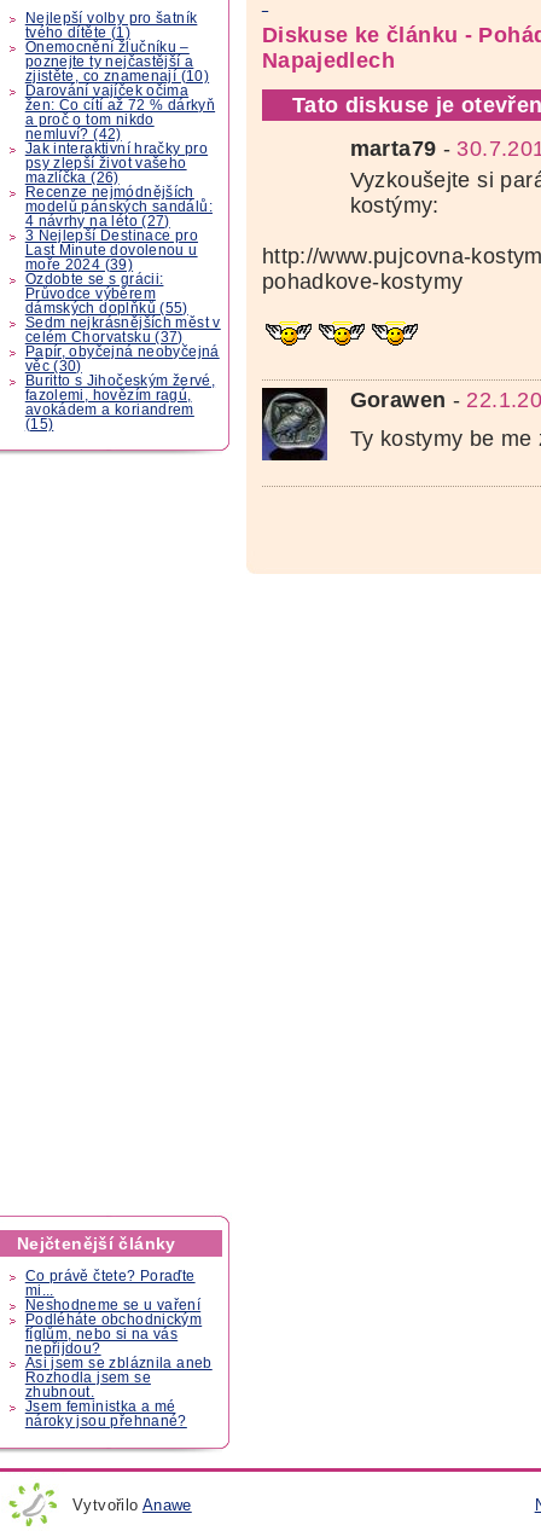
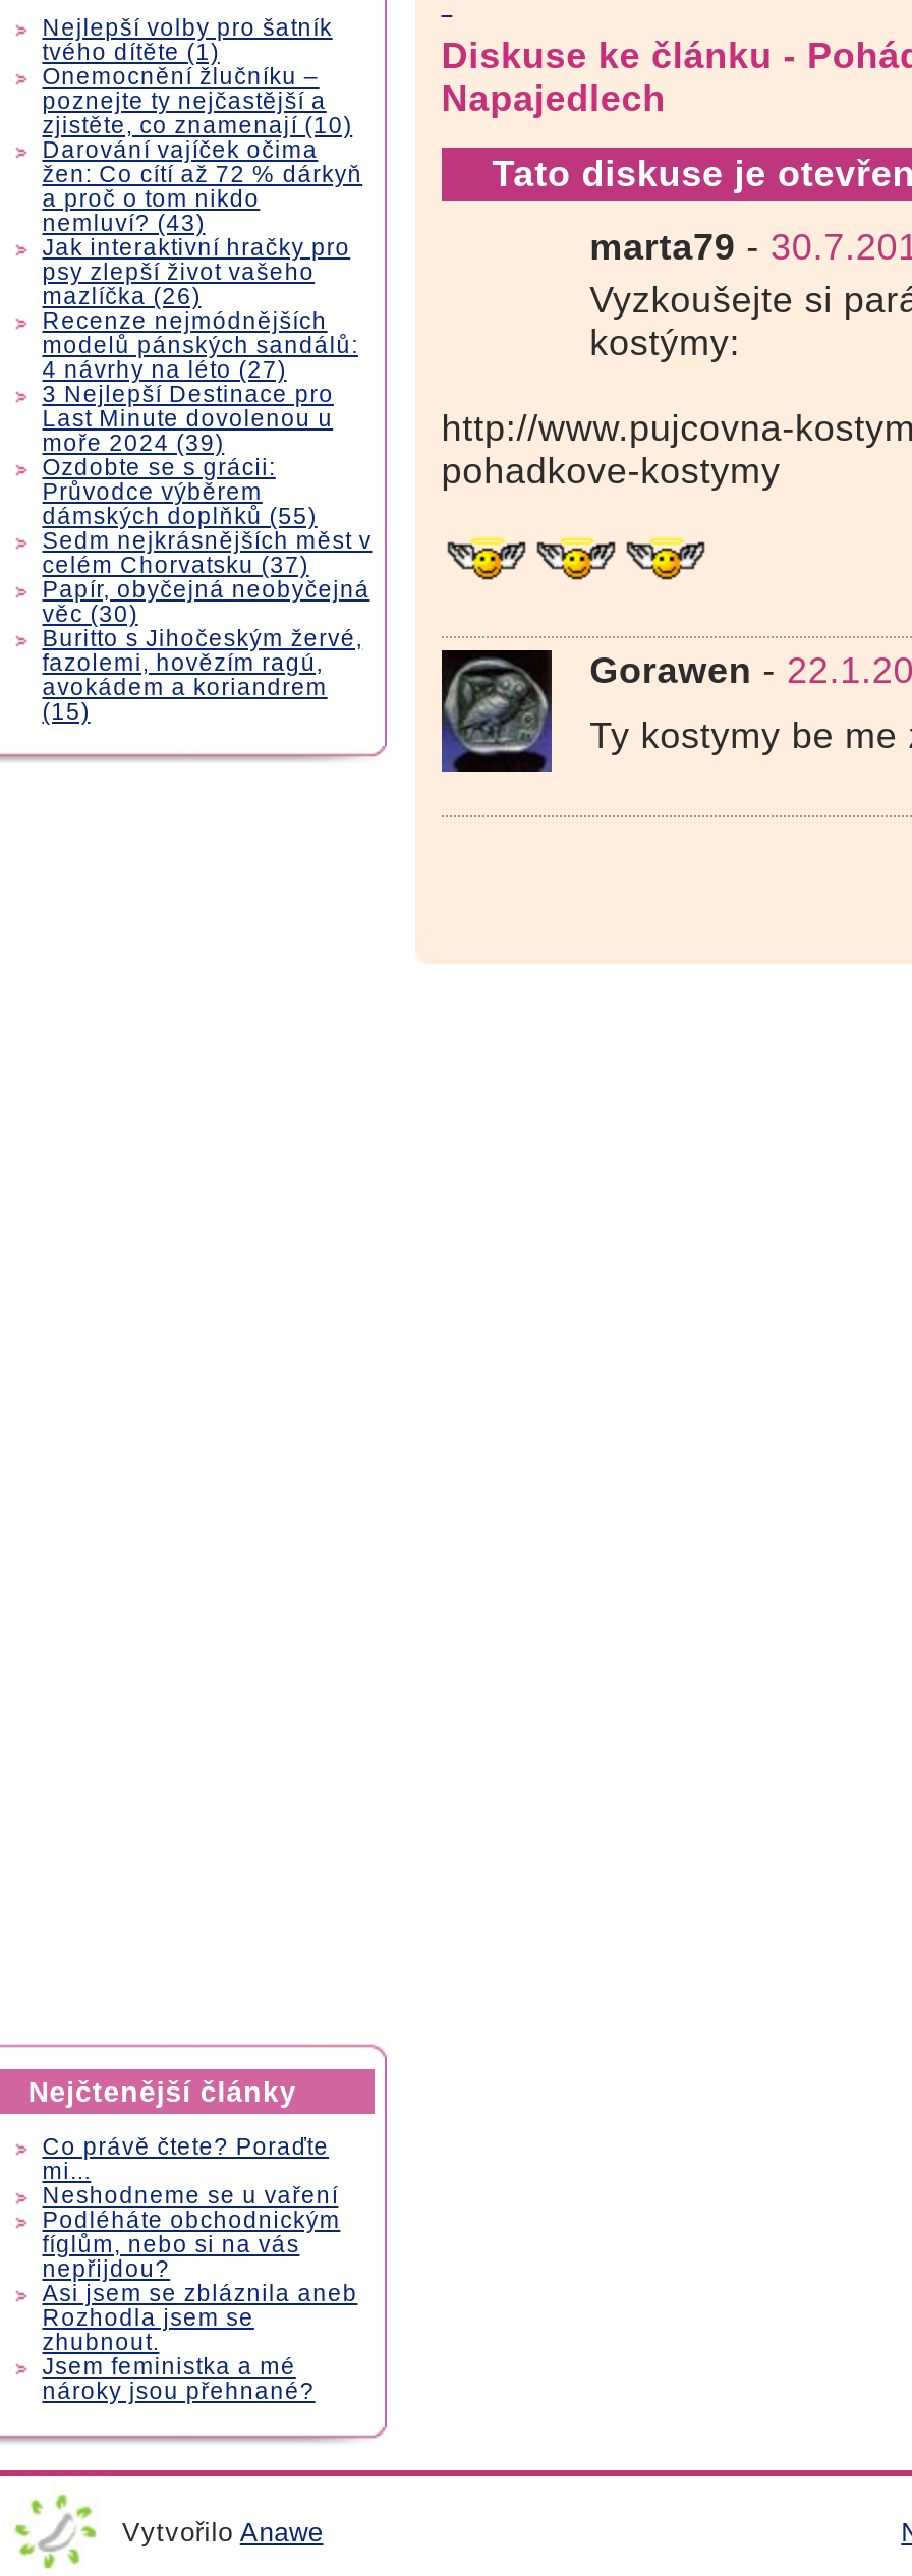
[25,127,122,141] nemluví? (42) -> [42,210,205,234] nemluví? (43)

